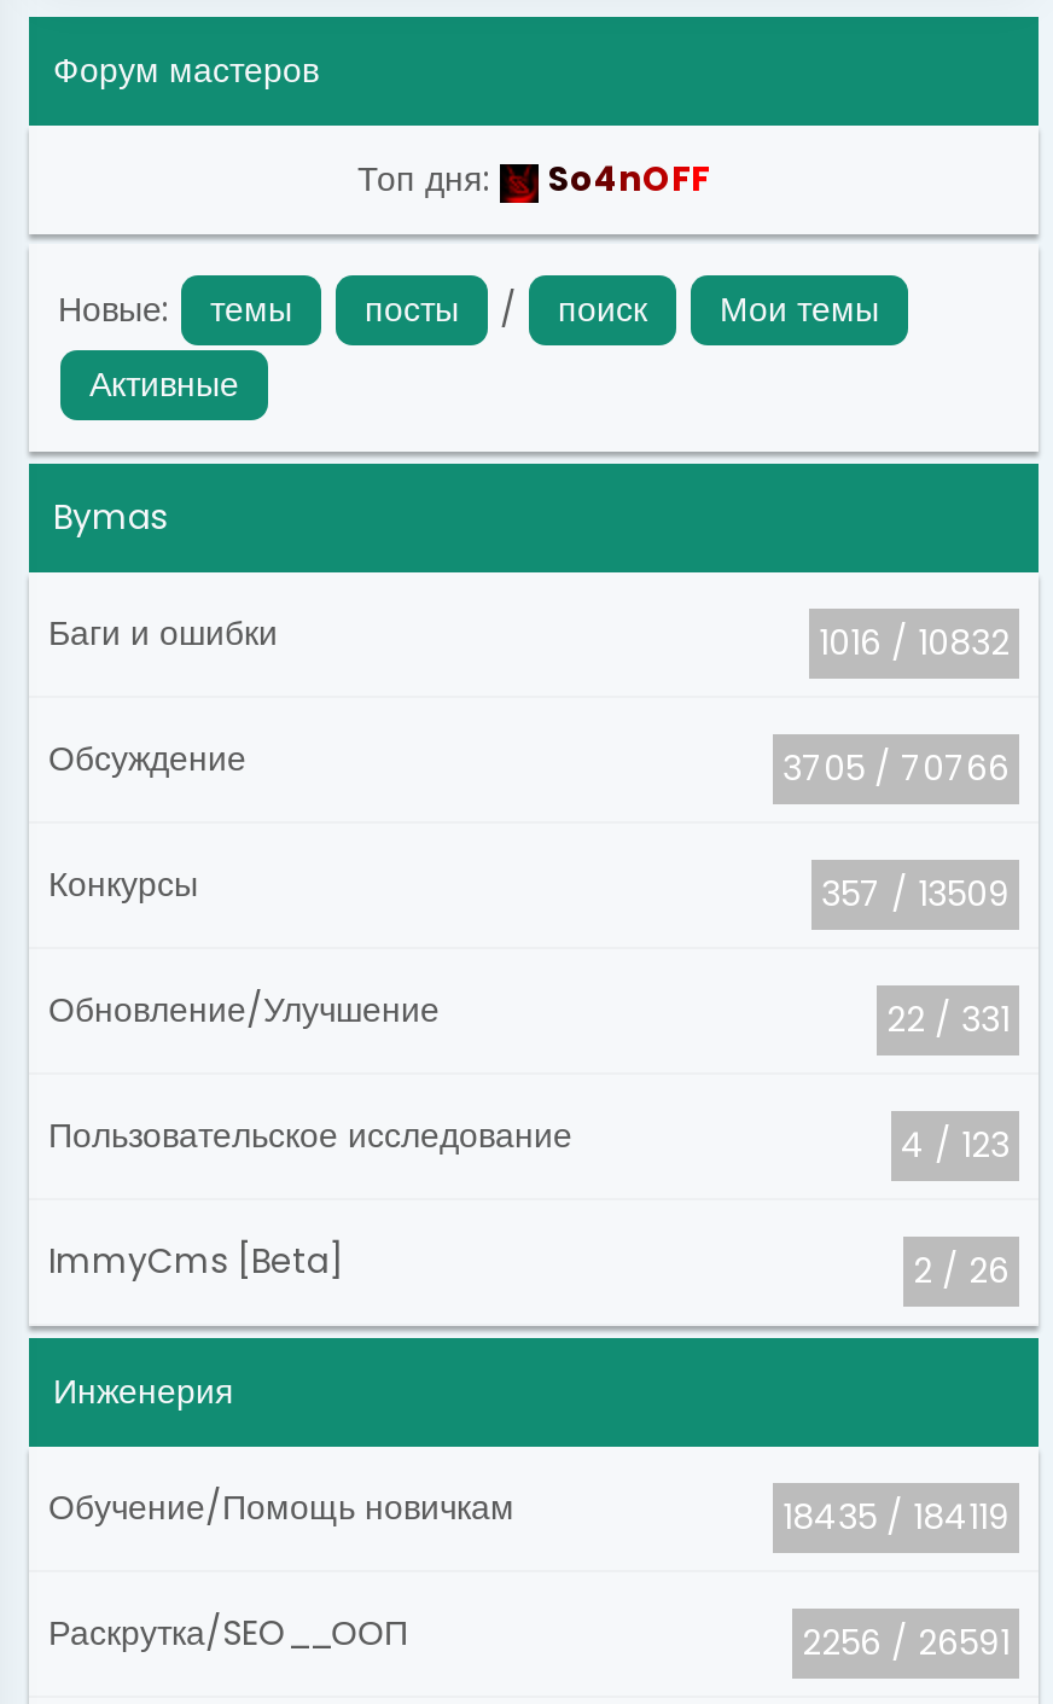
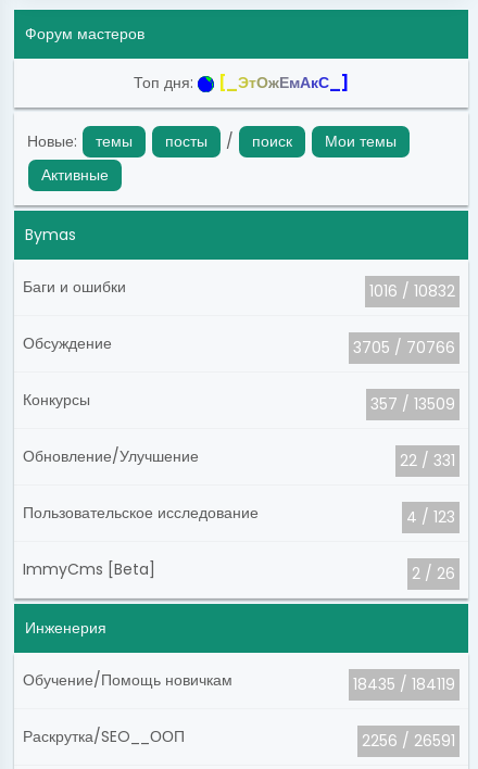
[548,156,710,204] So4nOFF -> [218,72,349,94] [_ Э тОжЕмАкС _]

